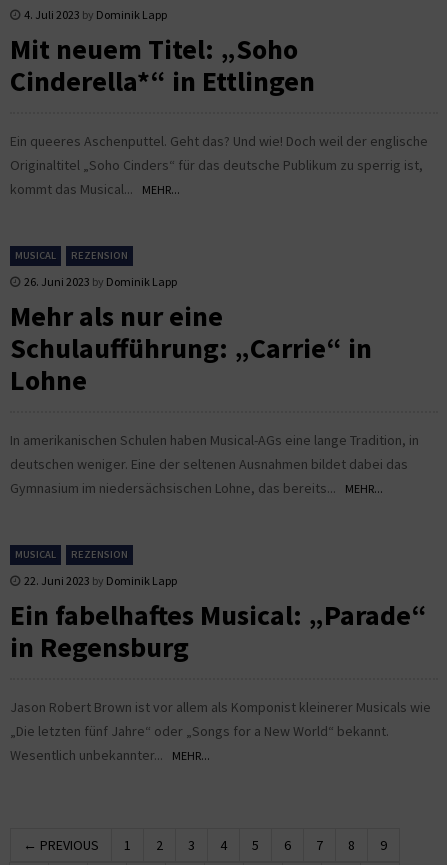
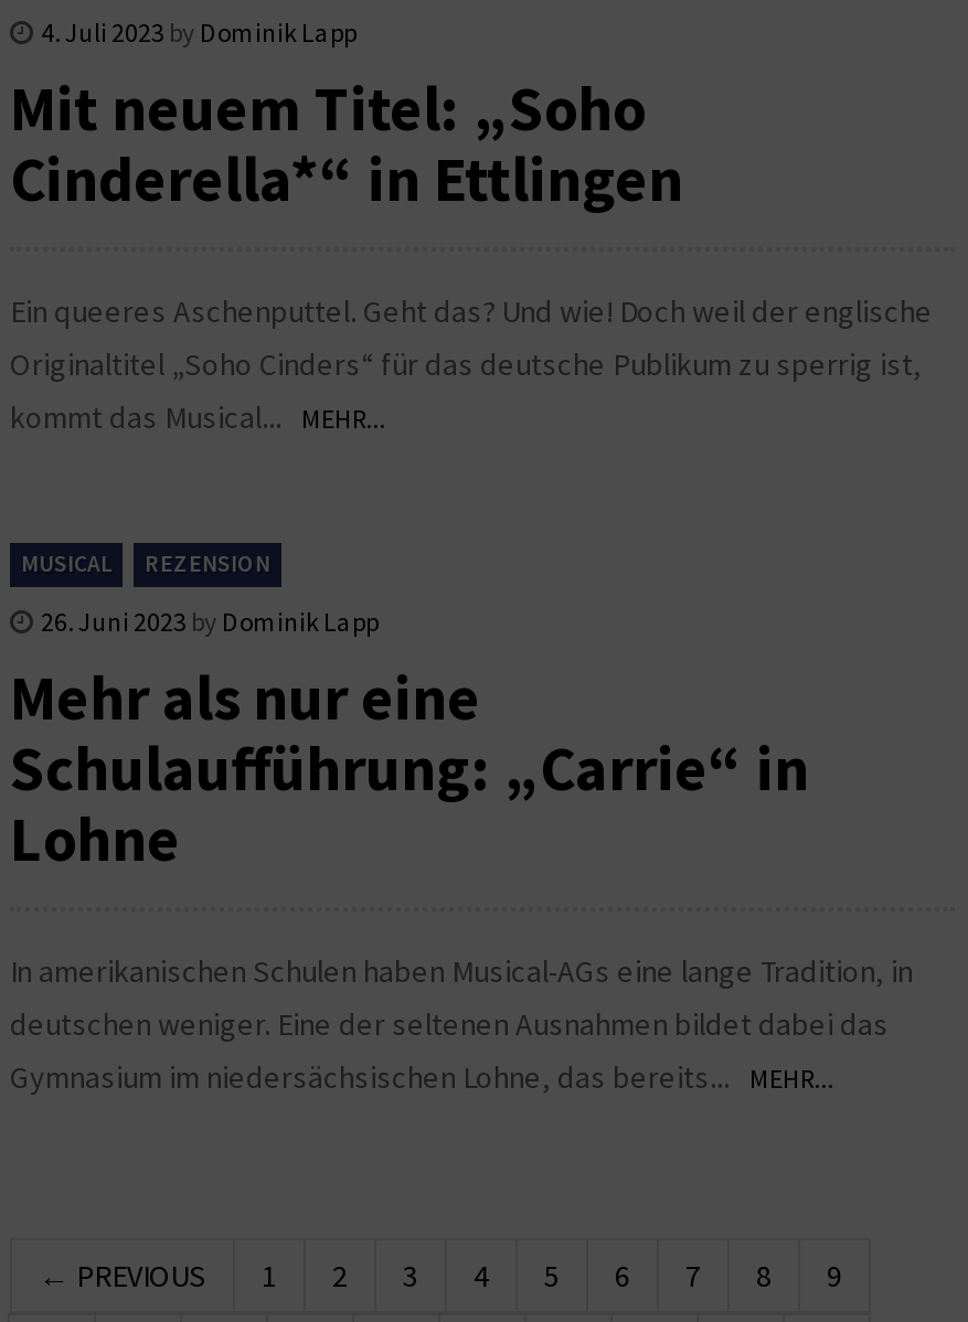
[10,548,431,764] MUSICAL | REZENSION | 22. Juni 2023 by Dominik Lapp | Ein fabelhaftes Musical: „Parade“ | in Regensburg | Jason Robert Brown ist vor allem als Komponist kleinerer Musicals wie | „Die letzten fünf Jahre“ oder „Songs for a New World“ bekannt. | Wesentlich unbekannter... MEHR... -> none

